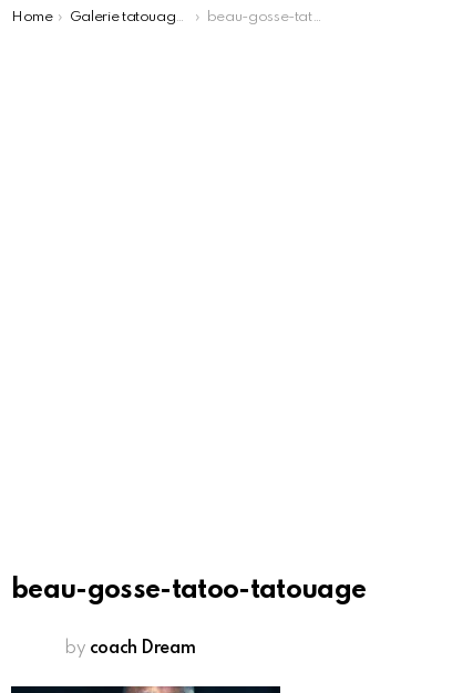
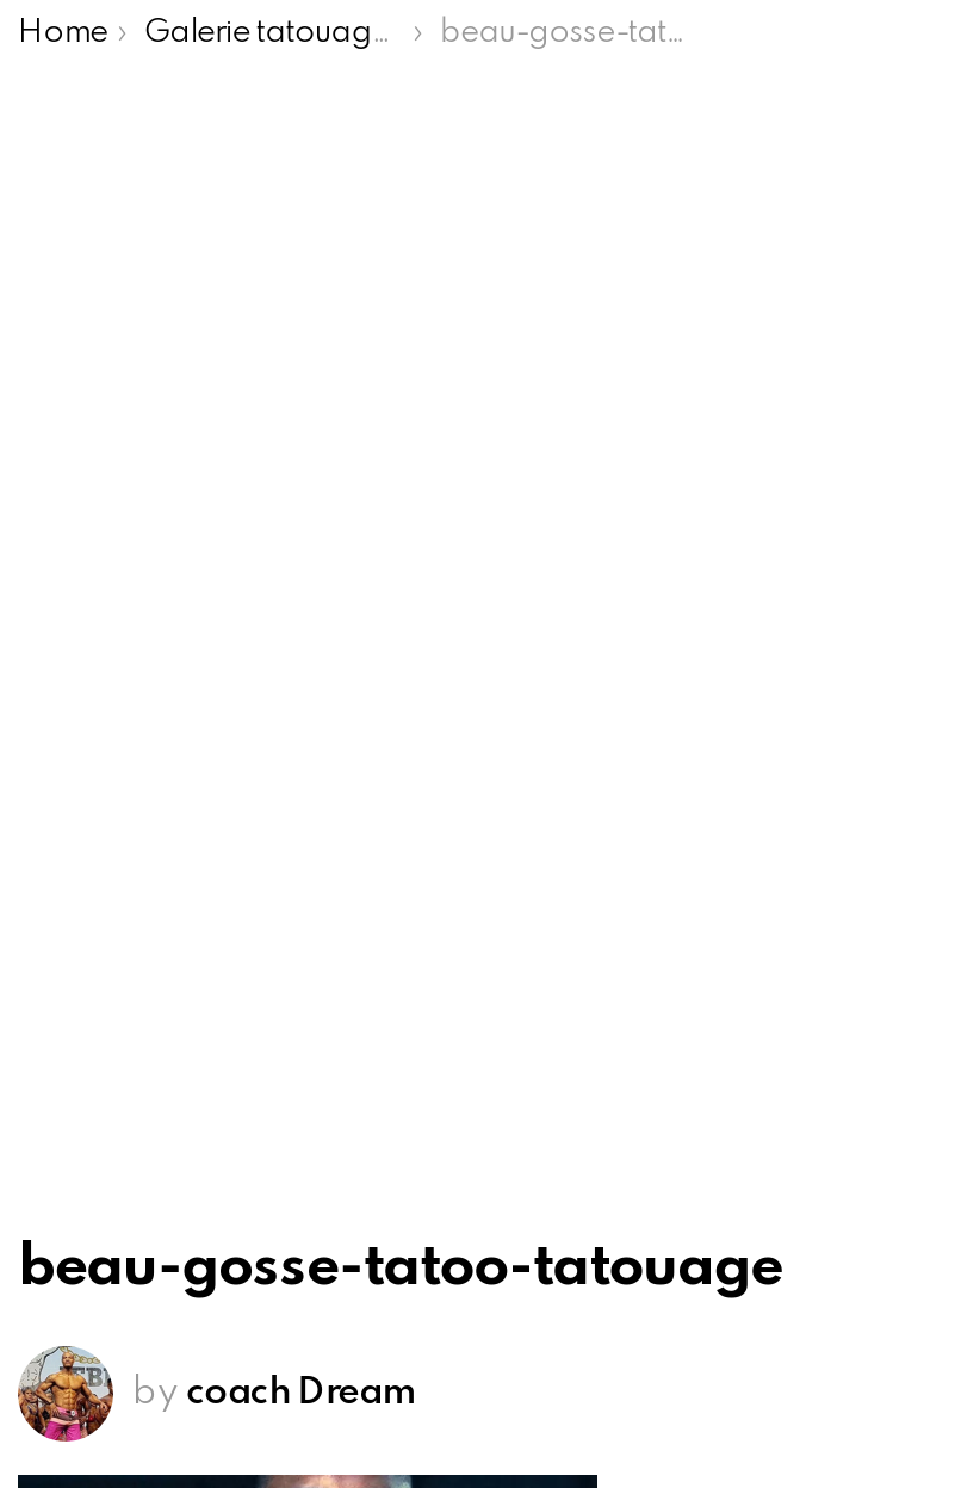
none -> [15,1343,116,1445] [image]

